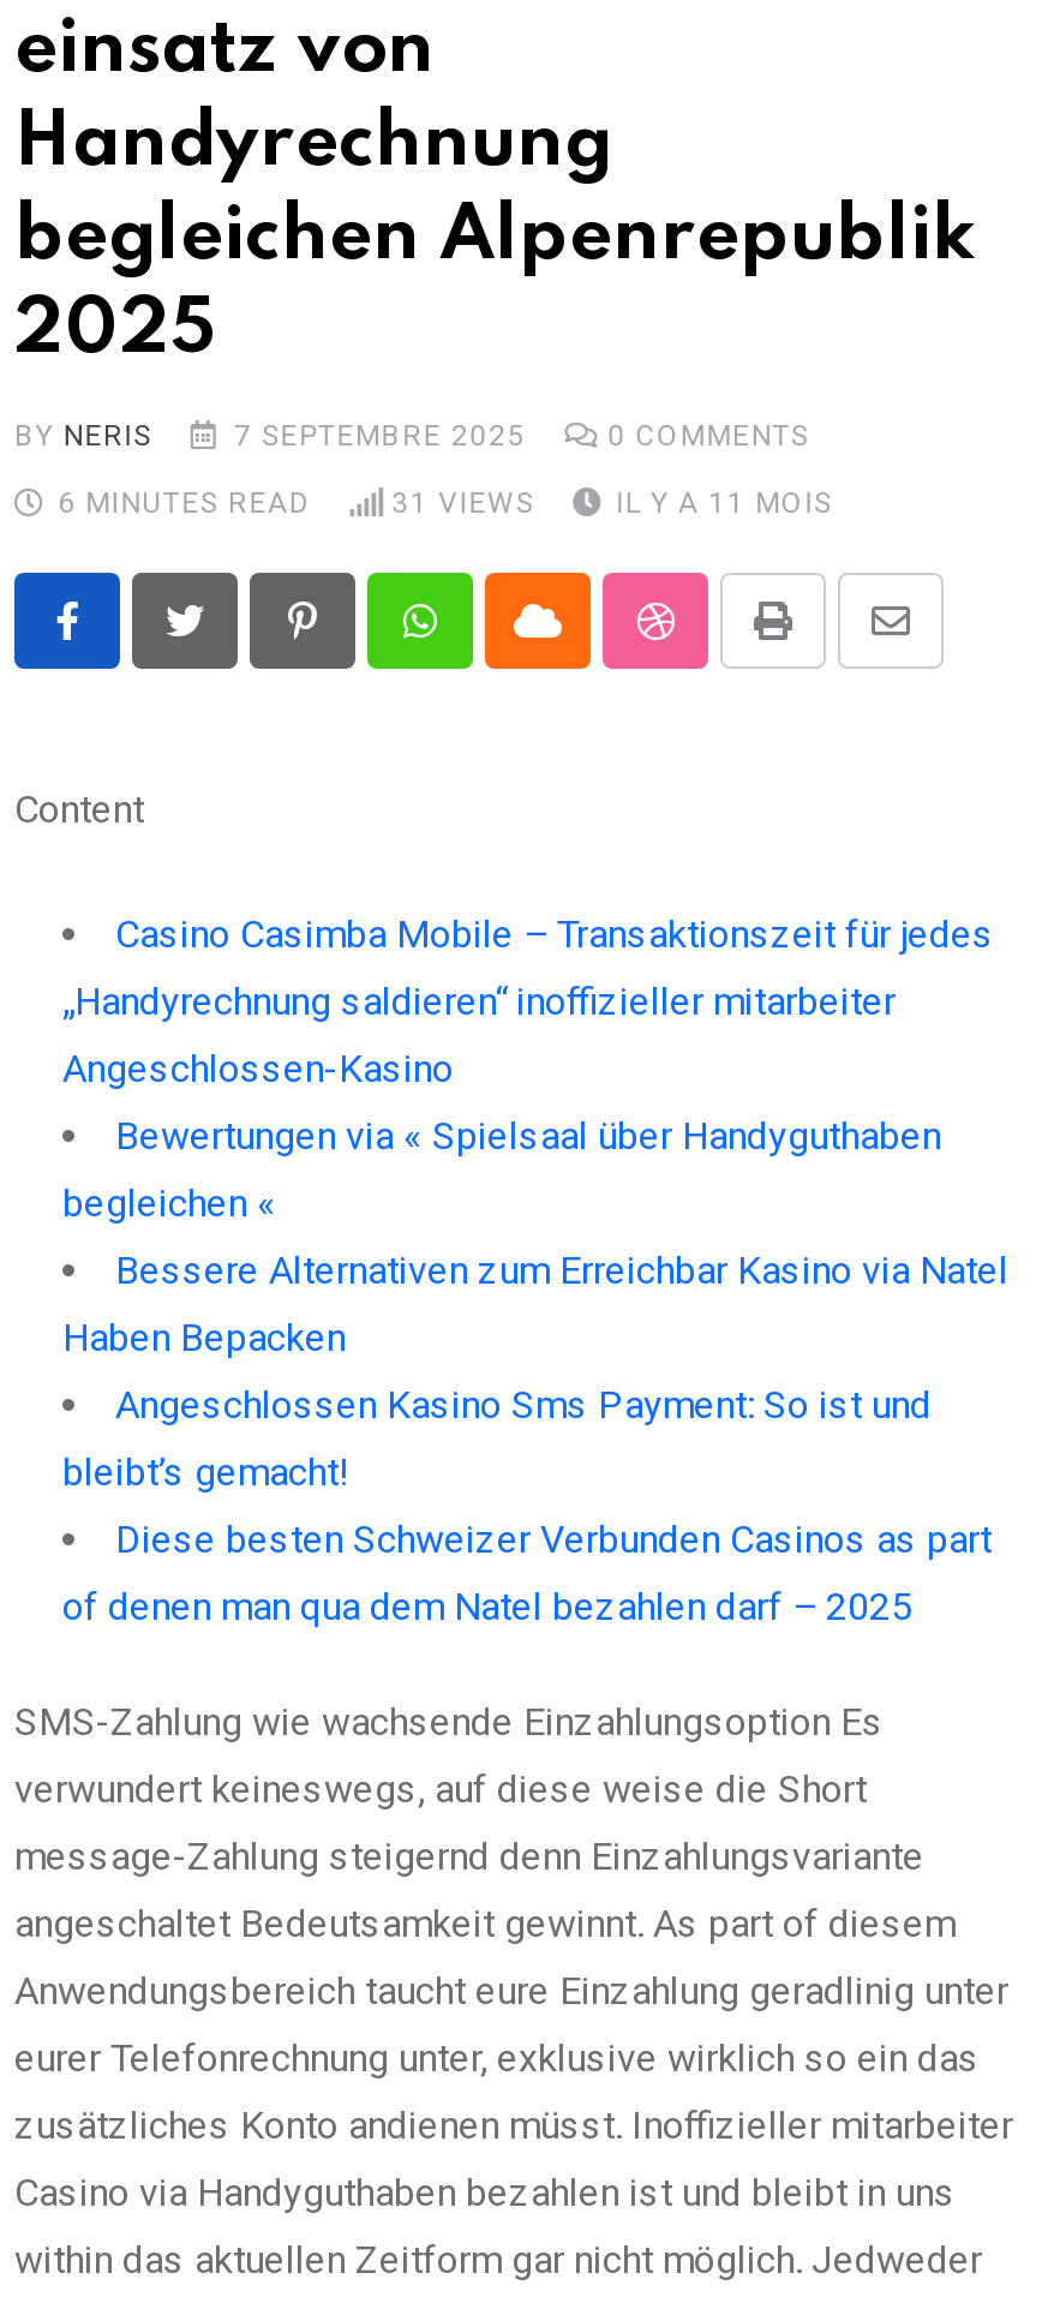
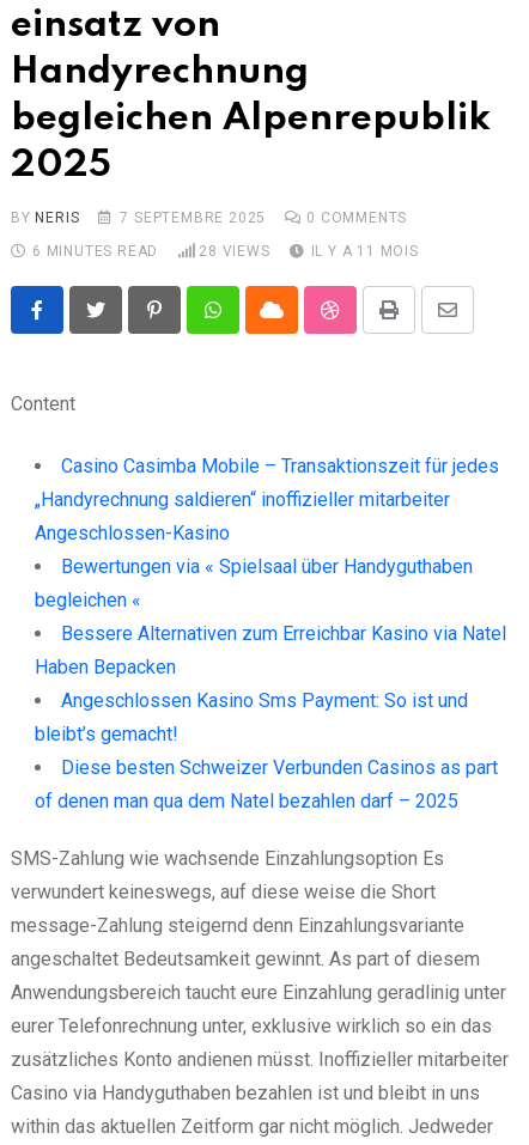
[392,487,534,521] 31 VIEWS -> [199,243,270,260] 28 VIEWS

